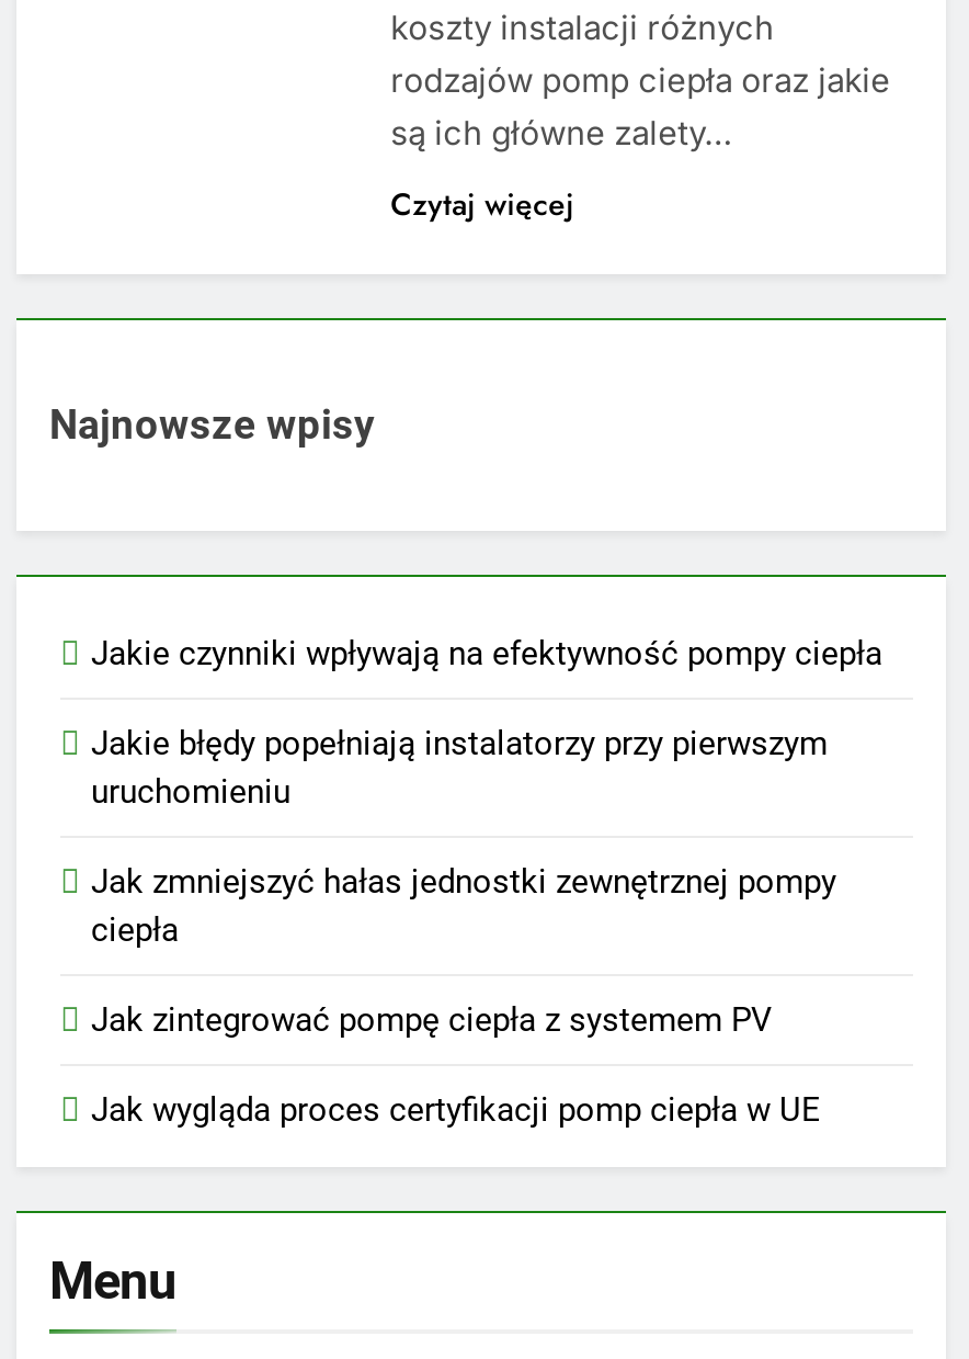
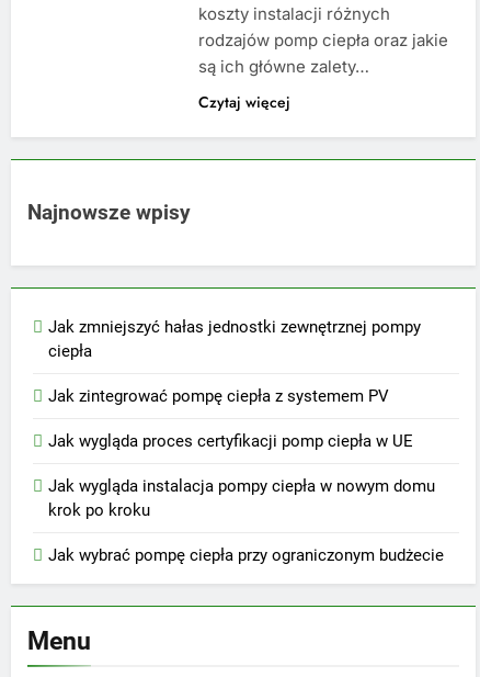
[91,634,882,811] Jakie czynniki wpływają na efektywność pompy ciepła | Jakie błędy popełniają instalatorzy przy pierwszym | uruchomieniu -> none
moved [91,862,836,1129] -> [48,317,421,451]: Jak zmniejszyć hałas jednostki zewnętrznej pompy | ciepła | Jak zintegrować pompę ciepła z systemem PV | Jak wygląda proces certyfikacji pomp ciepła w UE
none -> [48,476,444,565] Jak wygląda instalacja pompy ciepła w nowym domu | krok po kroku | Jak wybrać pompę ciepła przy ograniczonym budżecie

